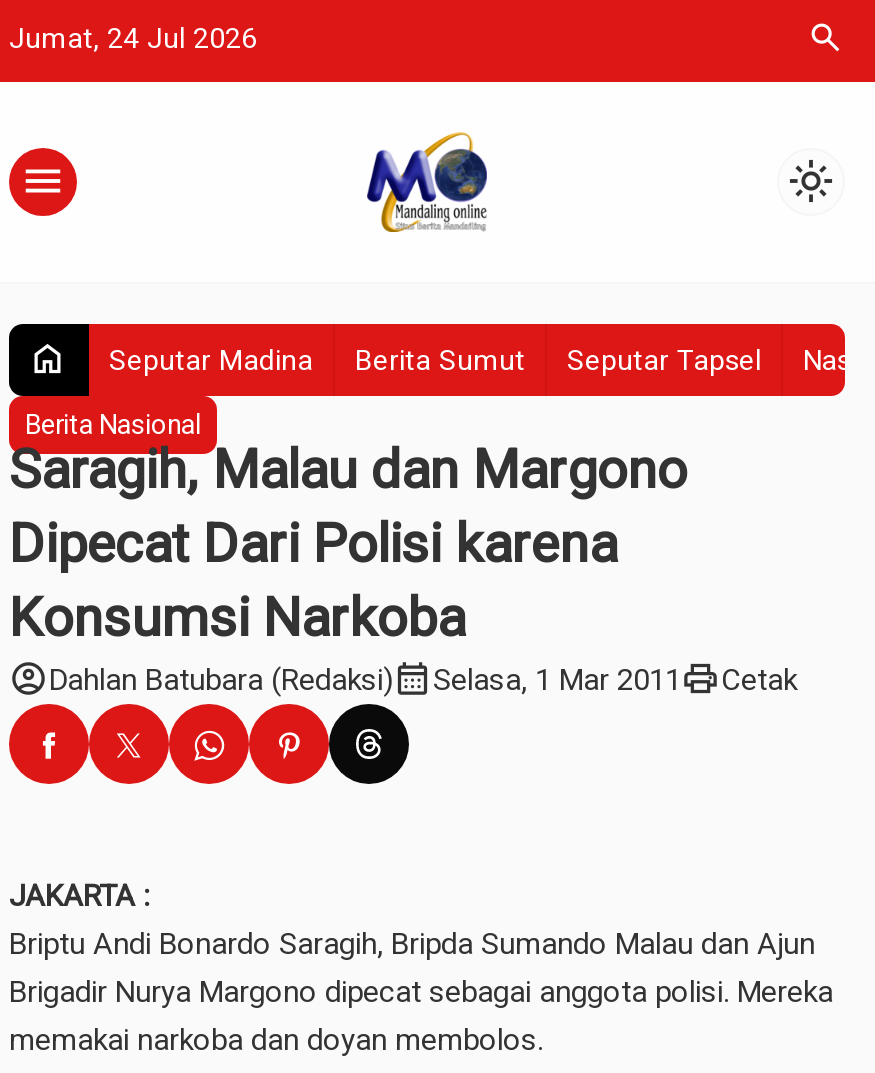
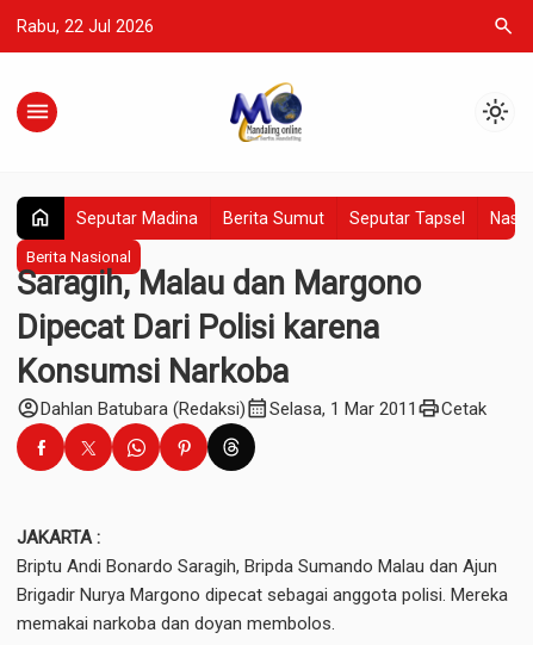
[9,22,257,54] Jumat, 24 Jul 2026 -> [17,17,154,36] Rabu, 22 Jul 2026

